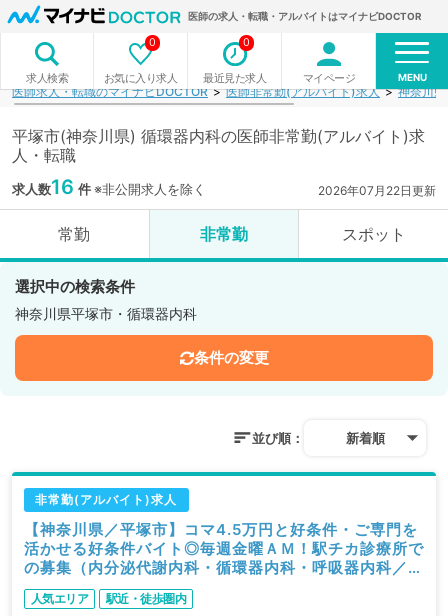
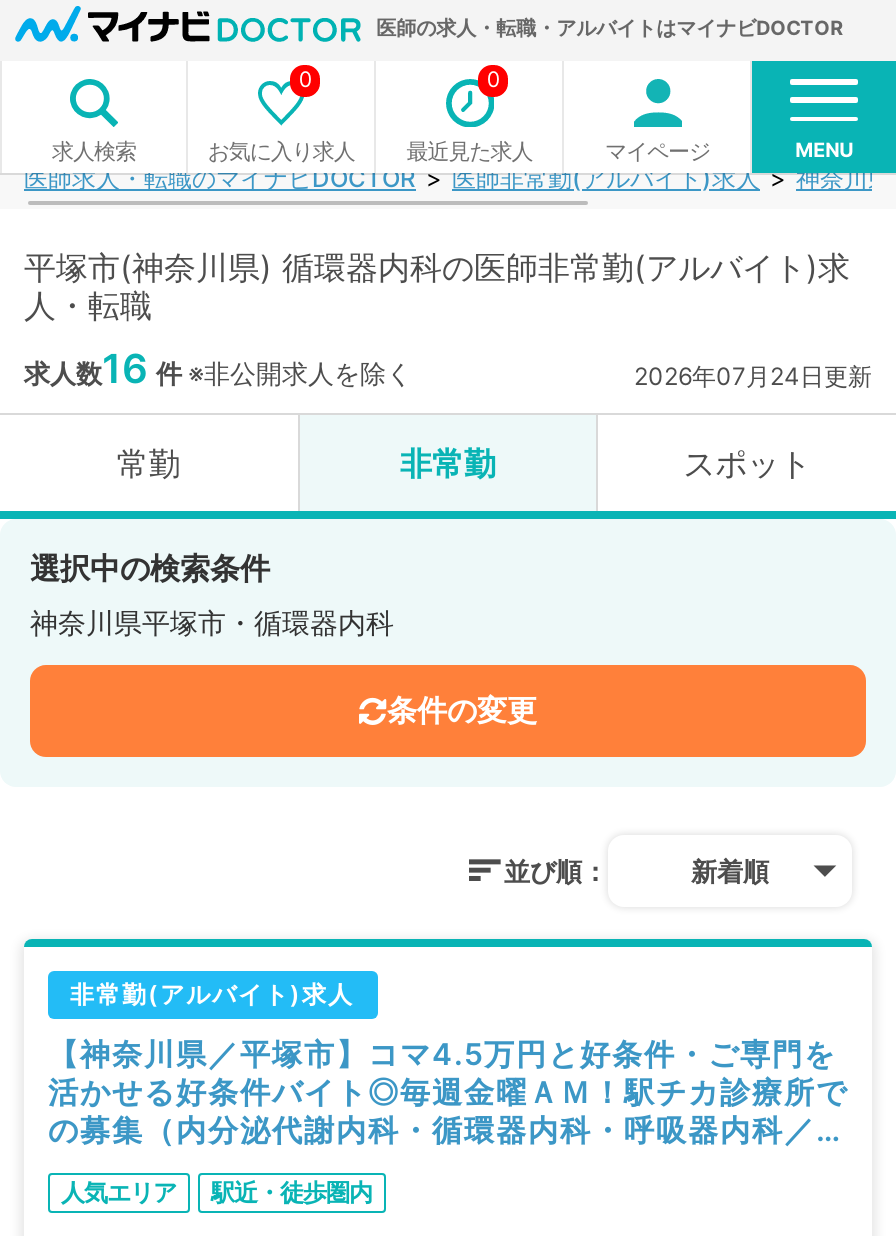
[318,183,436,198] 2026年07月22日更新 -> [634,361,872,391] 2026年07月24日更新

